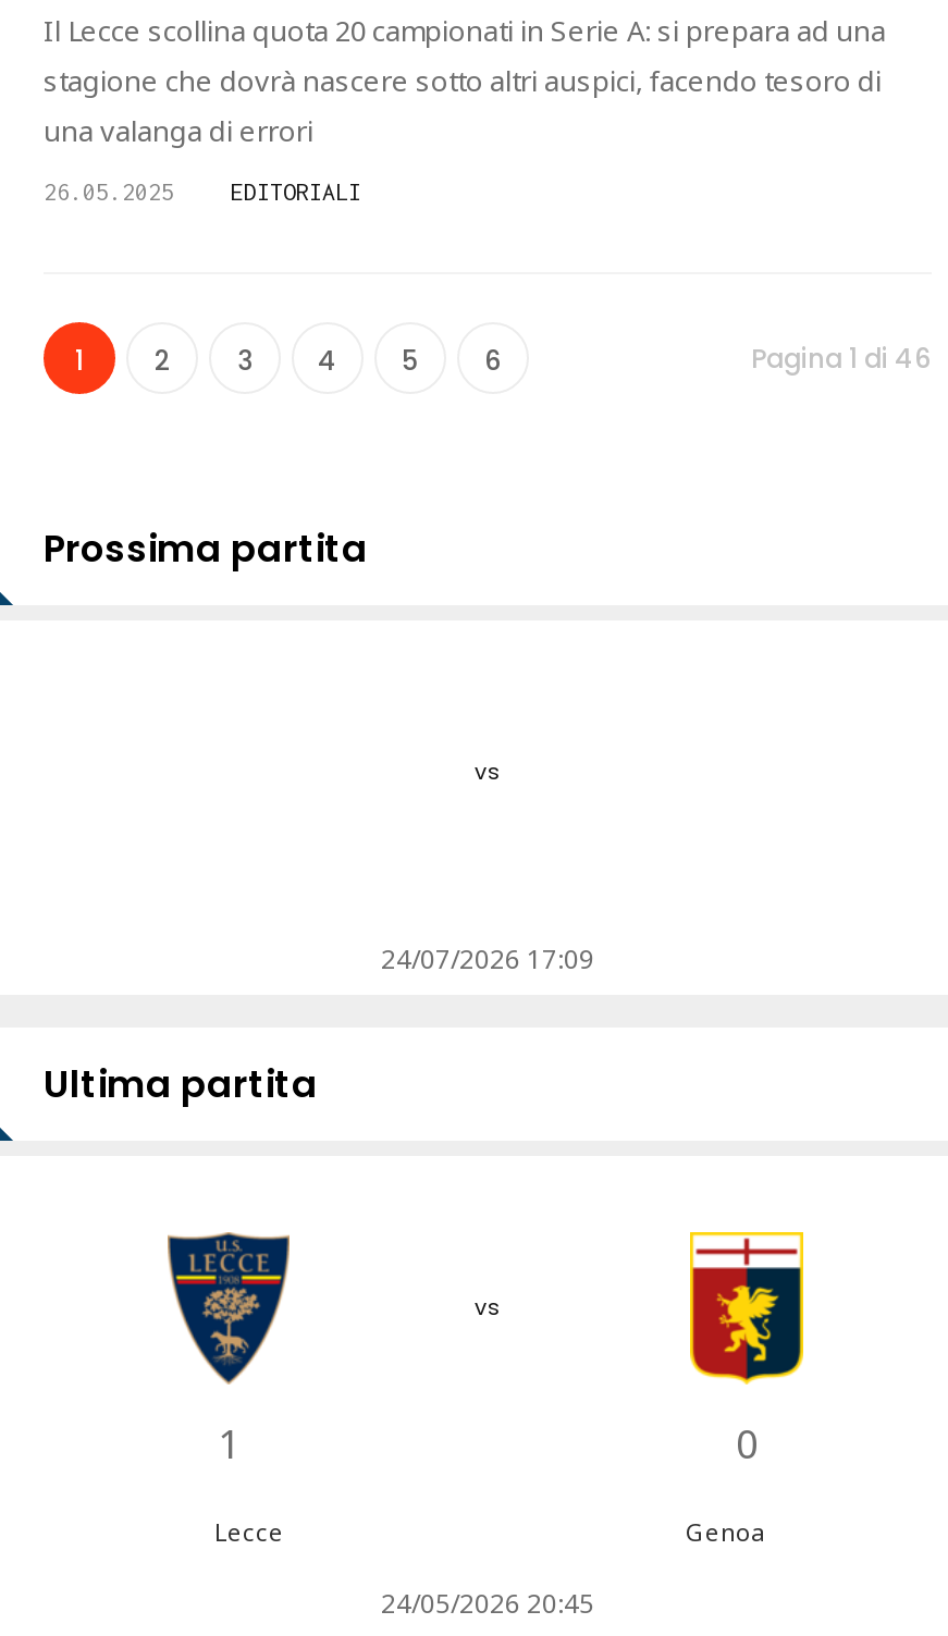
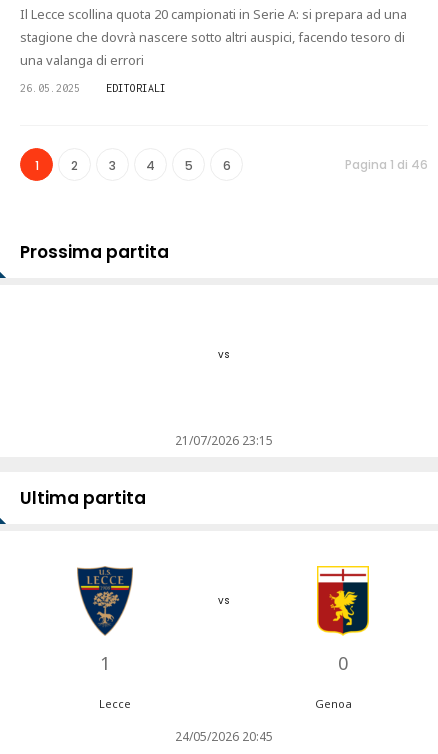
[381,940,594,977] 24/07/2026 17:09 -> [175,432,273,449] 21/07/2026 23:15

